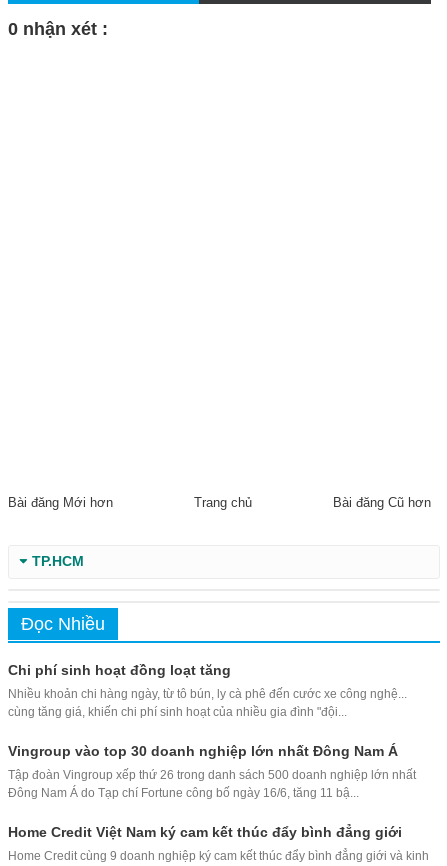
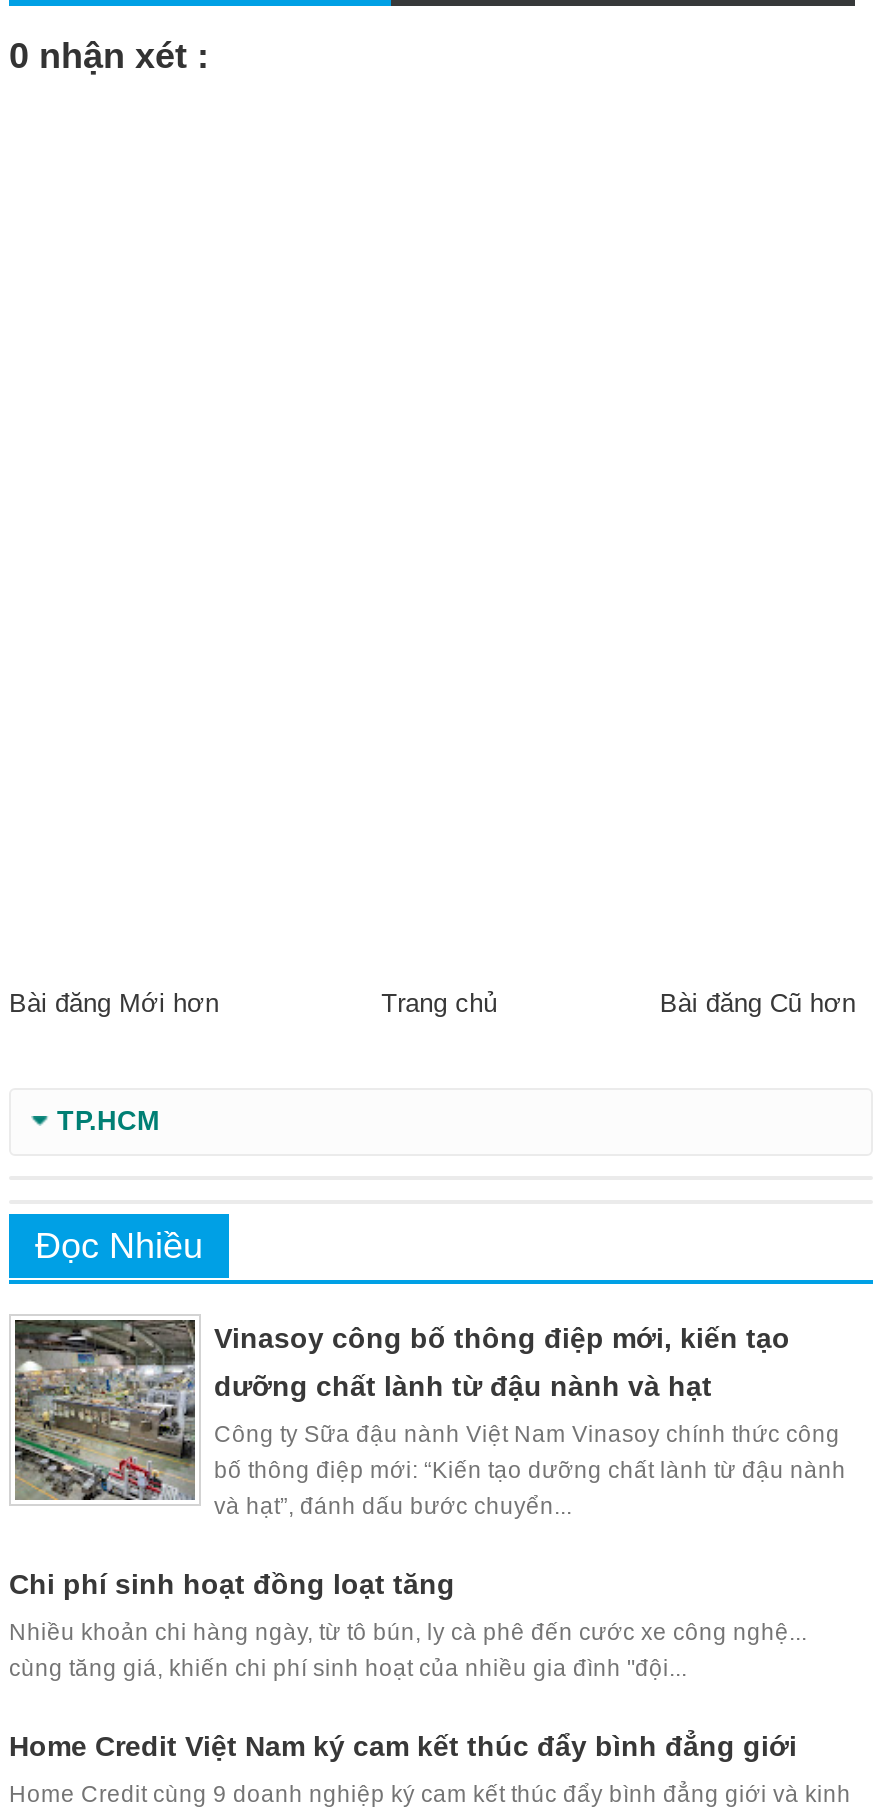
none -> [13,1316,846,1518] [image] | Vinasoy công bố thông điệp mới, kiến tạo | dưỡng chất lành từ đậu nành và hạt | Công ty Sữa đậu nành Việt Nam Vinasoy chính thức công | bố thông điệp mới: “Kiến tạo dưỡng chất lành từ đậu nành | và hạt”, đánh dấu bước chuyển...
moved [8,662,407,718] -> [9,1568,807,1680]: Chi phí sinh hoạt đồng loạt tăng | Nhiều khoản chi hàng ngày, từ tô bún, ly cà phê đến cước xe công nghệ... | cùng tăng giá, khiến chi phí sinh hoạt của nhiều gia đình "đội...
[8,743,416,799] Vingroup vào top 30 doanh nghiệp lớn nhất Đông Nam Á | Tập đoàn Vingroup xếp thứ 26 trong danh sách 500 doanh nghiệp lớn nhất | Đông Nam Á do Tạp chí Fortune công bố ngày 16/6, tăng 11 bậ... -> none

